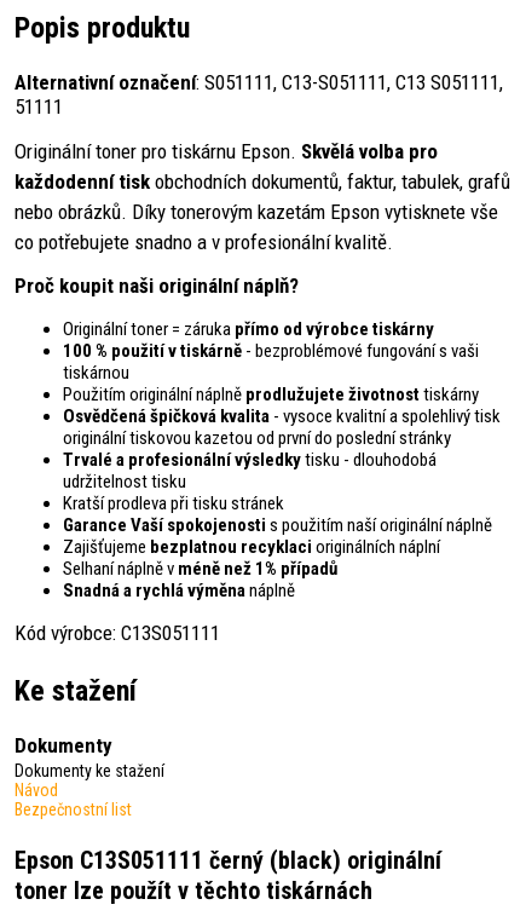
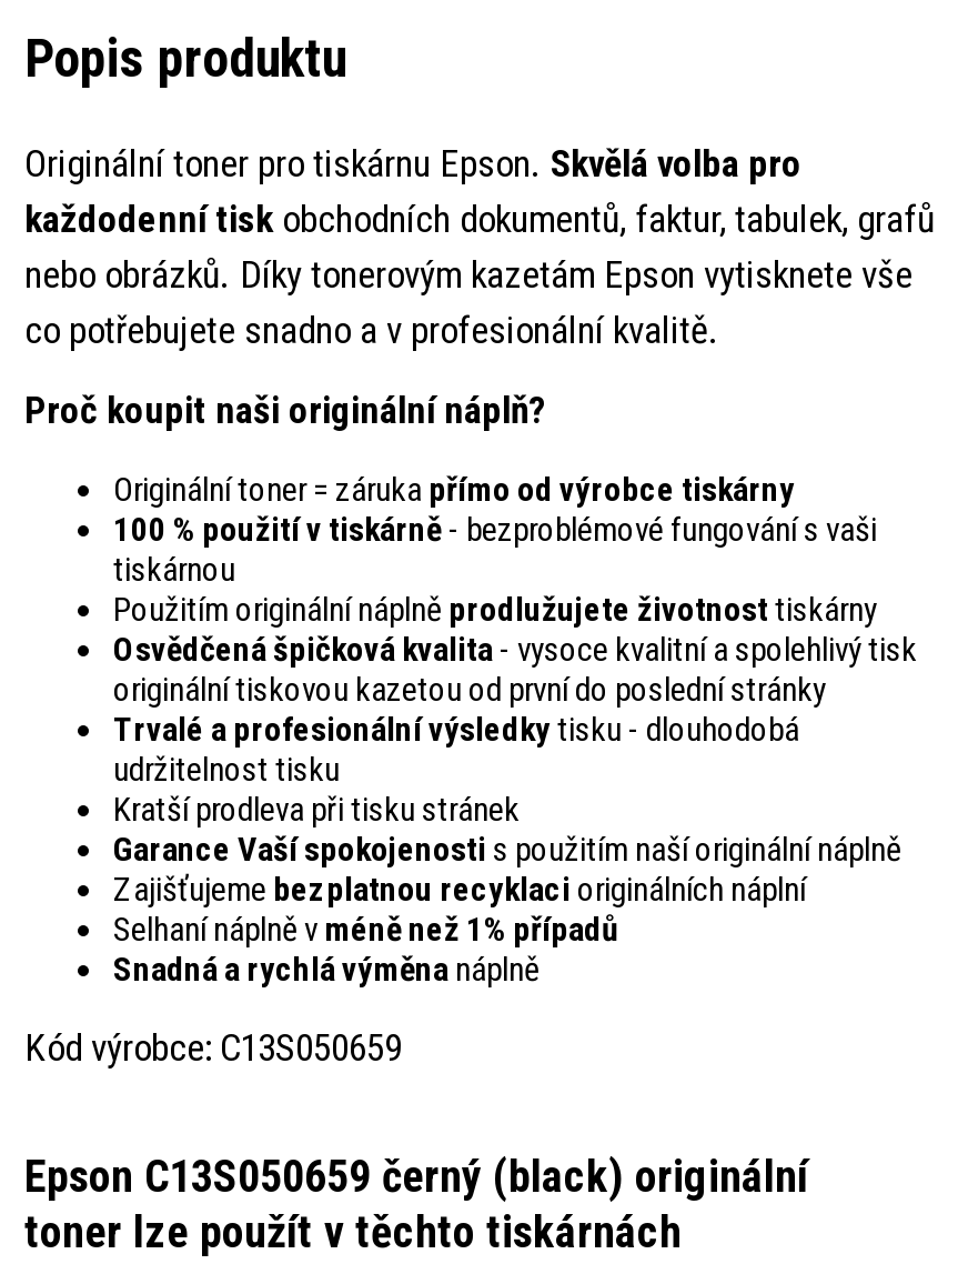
[15,70,503,118] Alternativní označení: S051111, C13-S051111, C13 S051111, | 51111 -> none
[15,620,441,874] Kód výrobce: C13S051111 | Ke stažení | Dokumenty | Dokumenty ke stažení | Návod | Bezpečnostní list | Epson C13S051111 černý (black) originální -> [24,1025,808,1202] Kód výrobce: C13S050659 | Epson C13S050659 černý (black) originální

